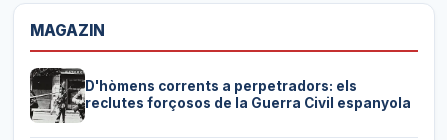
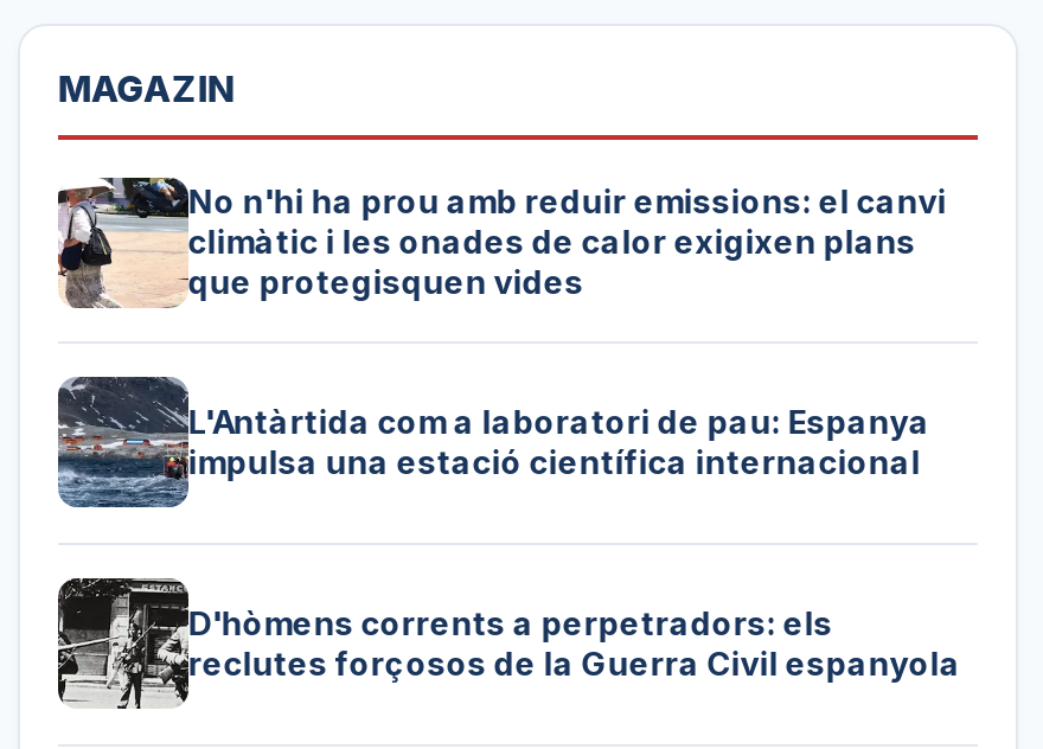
none -> [56,175,947,311] [image] | No n'hi ha prou amb reduir emissions: el canvi | climàtic i les onades de calor exigixen plans | que protegisquen vides
none -> [56,375,930,510] [image] | L'Antàrtida com a laboratori de pau: Espanya | impulsa una estació científica internacional

